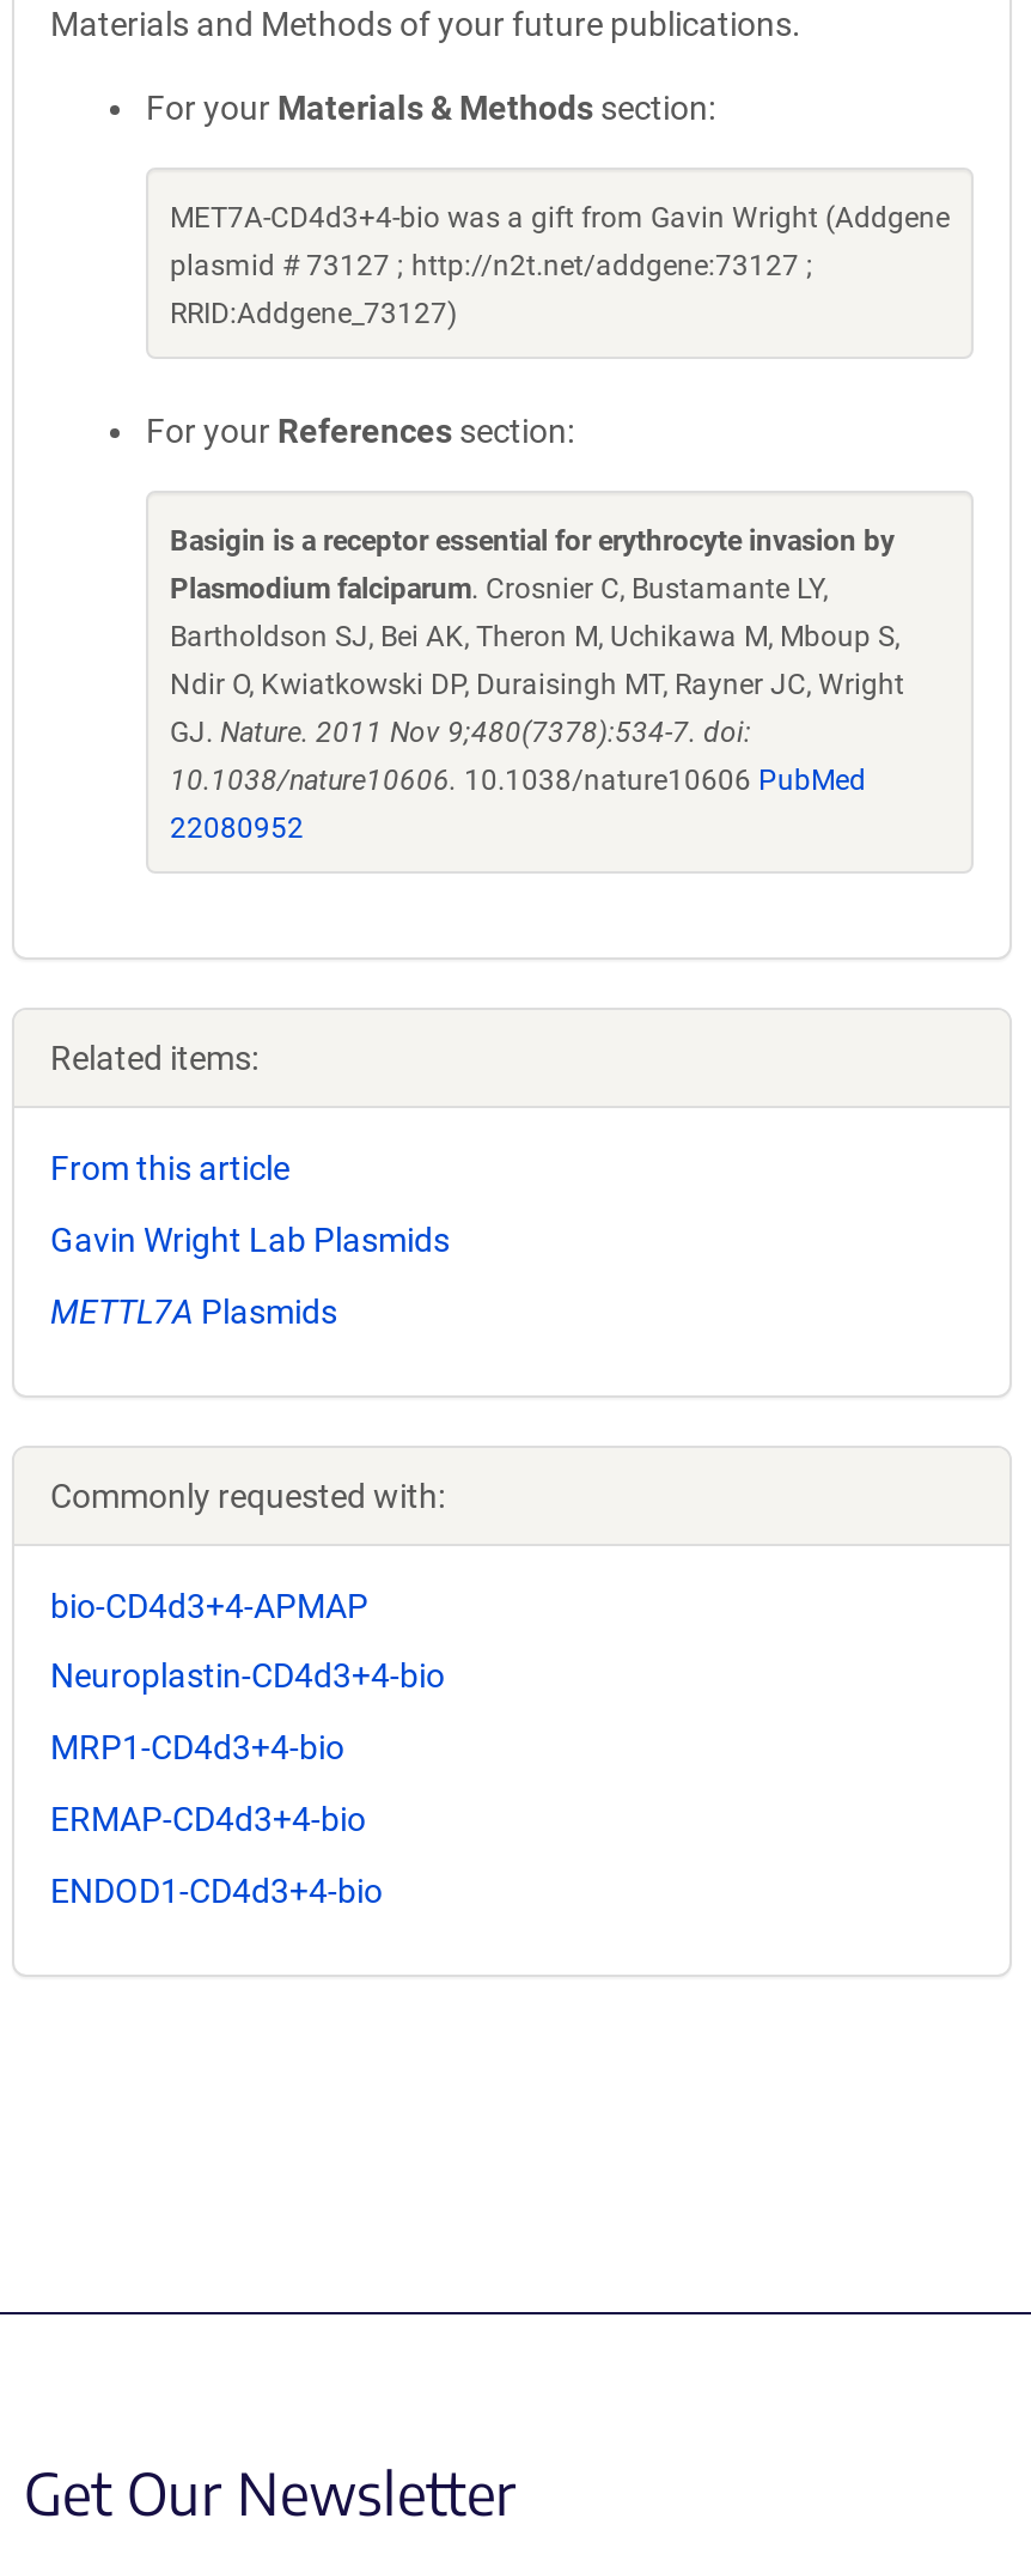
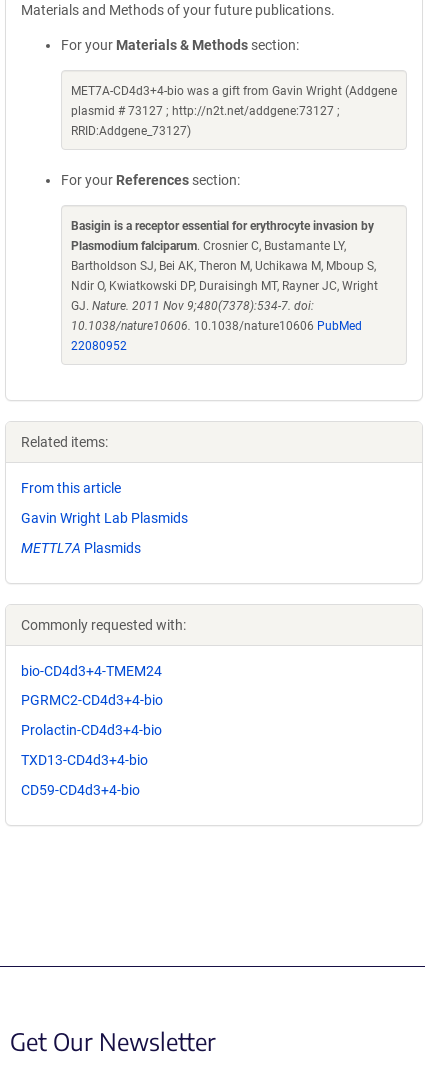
[50,1586,368,1624] bio-CD4d3+4-APMAP -> [21,663,162,679] bio-CD4d3+4-TMEM24
[50,1657,445,1696] Neuroplastin-CD4d3+4-bio -> [21,692,163,708] PGRMC2-CD4d3+4-bio
[50,1729,344,1767] MRP1-CD4d3+4-bio -> [21,722,162,738] Prolactin-CD4d3+4-bio
[50,1800,366,1838] ERMAP-CD4d3+4-bio -> [21,752,148,768] TXD13-CD4d3+4-bio
[50,1871,383,1910] ENDOD1-CD4d3+4-bio -> [21,782,140,798] CD59-CD4d3+4-bio

